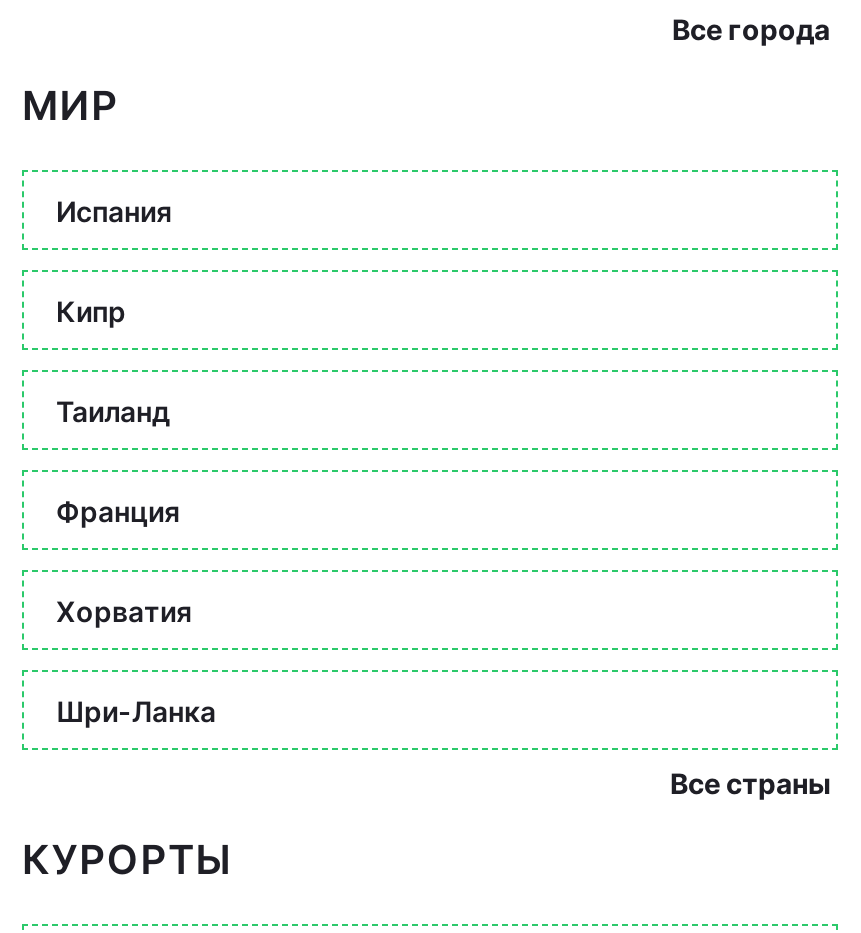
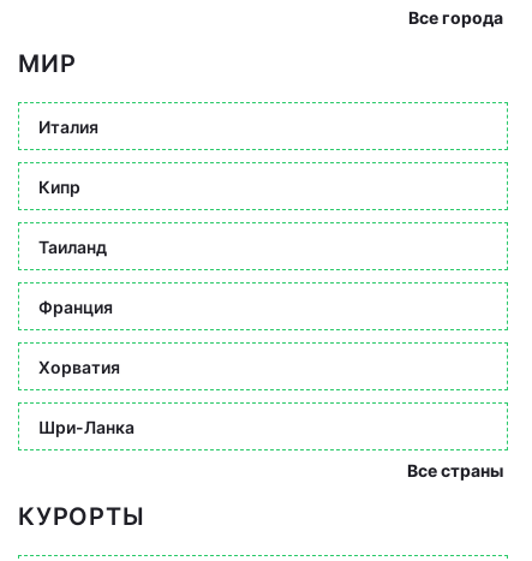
[56,193,172,227] Испания -> [38,116,98,136] Италия

